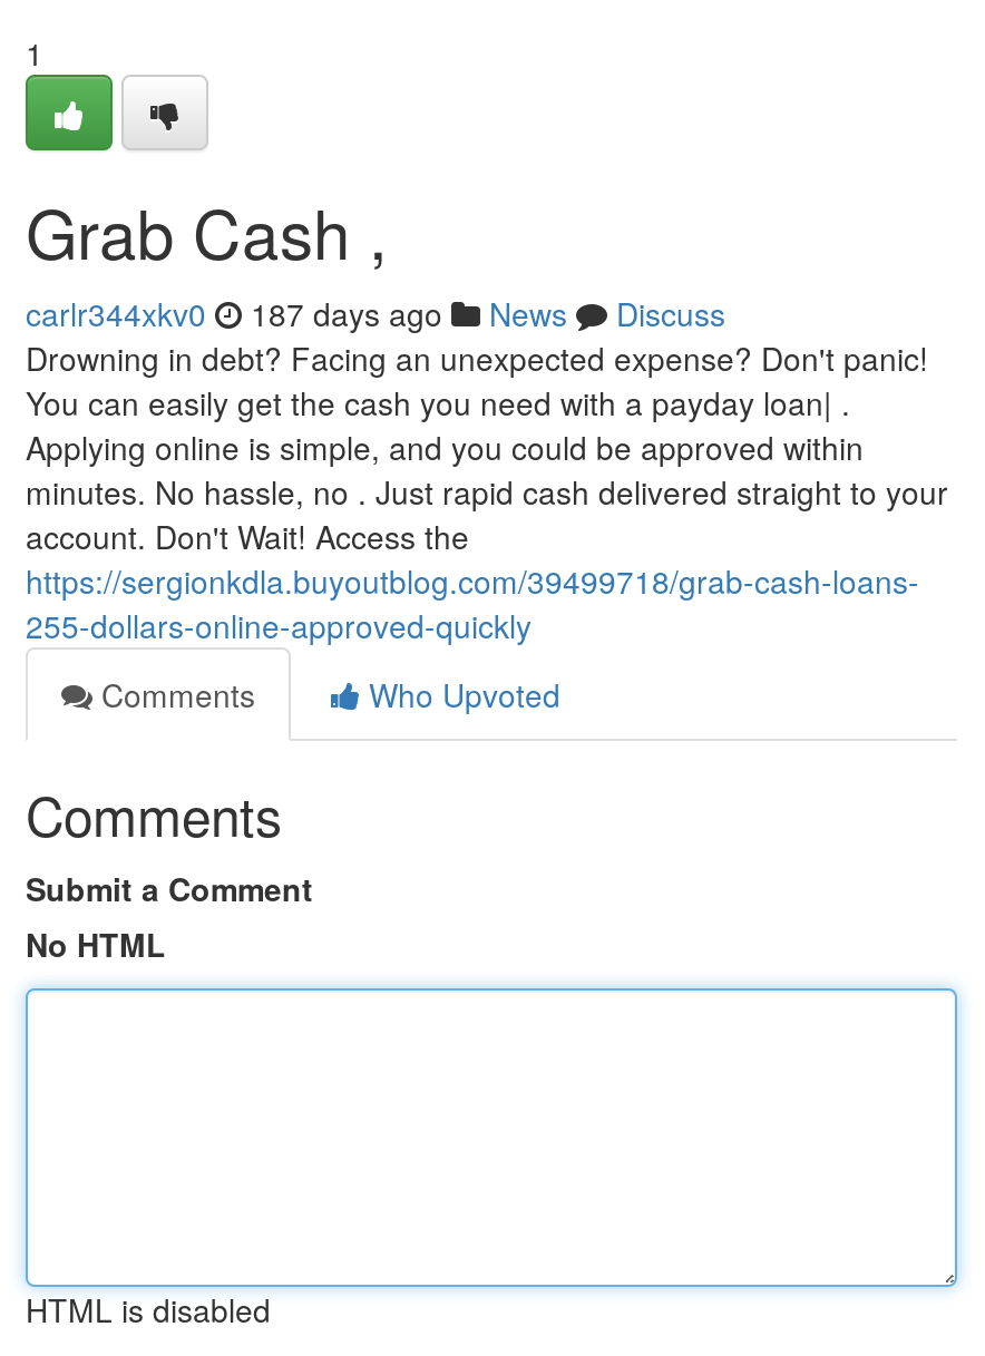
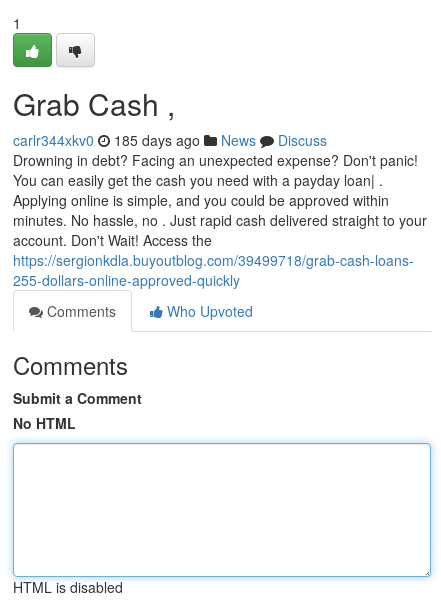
[26,291,725,335] carlr344xkv0 187 days ago News Discuss -> [13,130,327,150] carlr344xkv0 185 days ago News Discuss

